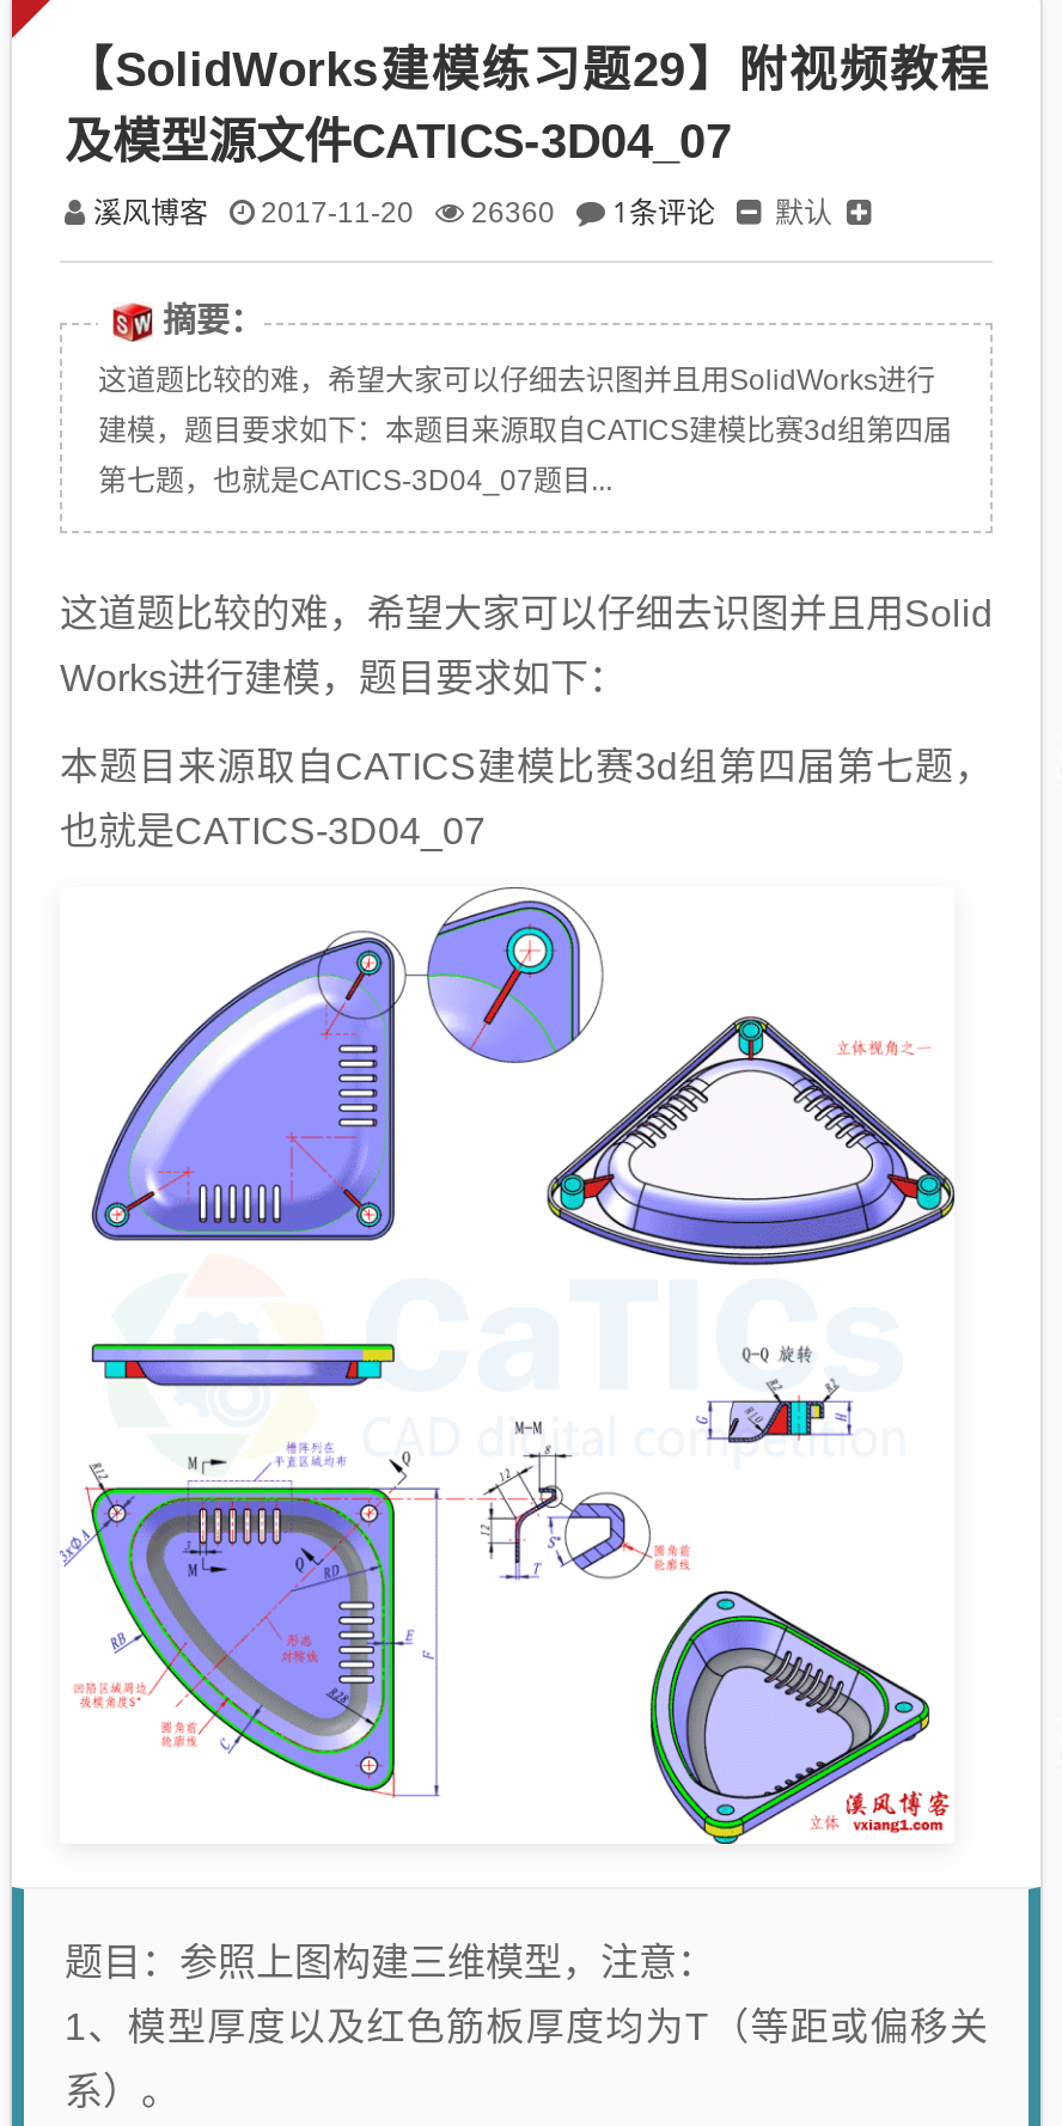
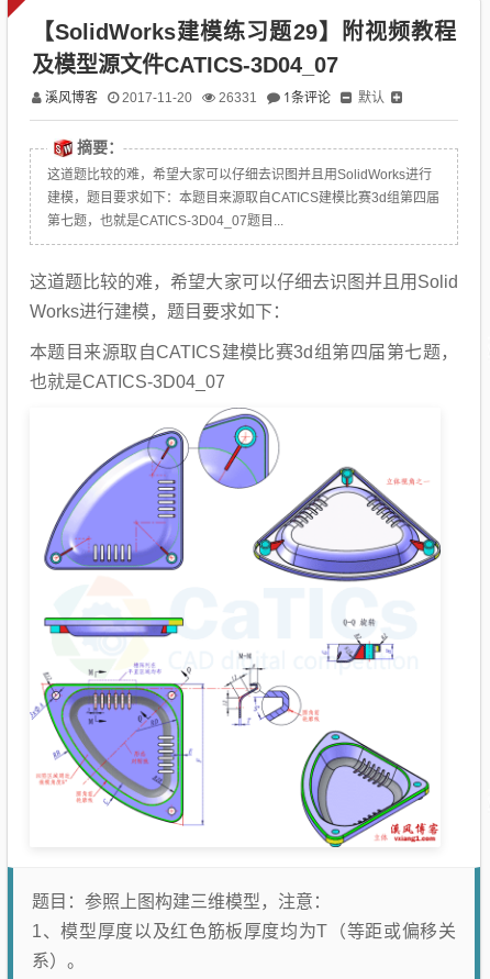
[93,191,832,232] 溪风博客 2017-11-20 26360 1条评论 默认 -> [45,88,385,107] 溪风博客 2017-11-20 26331 1条评论 默认

